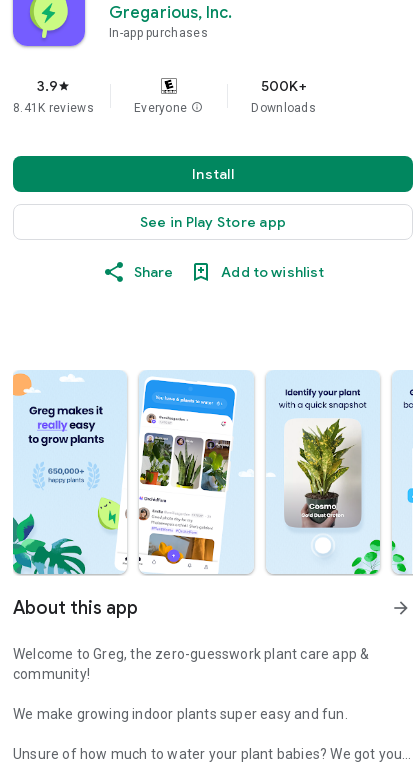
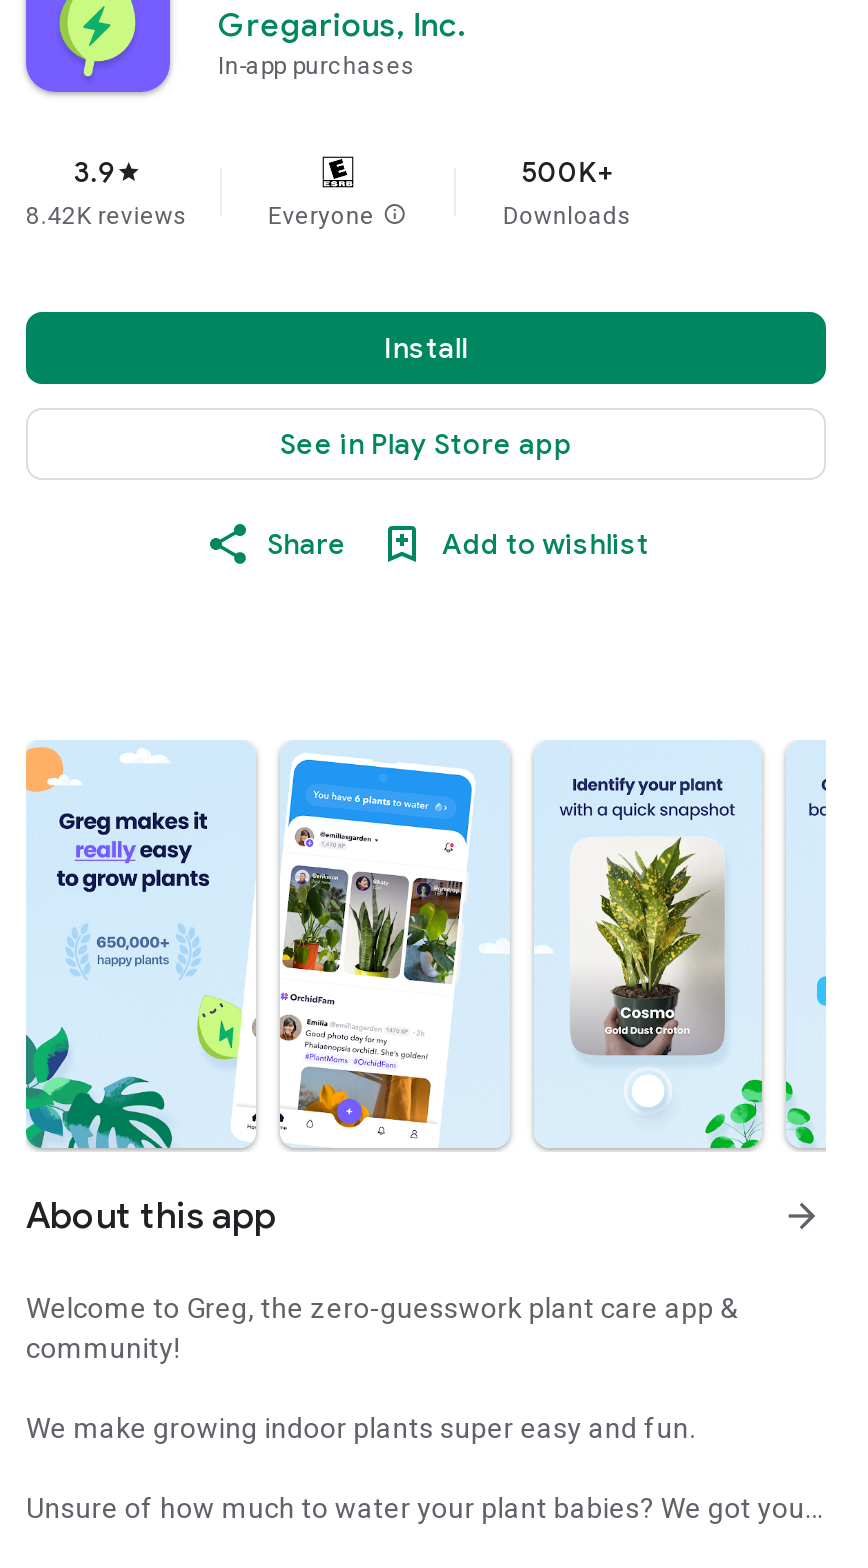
[13,101,94,115] 8.41K reviews -> [26,202,188,230] 8.42K reviews

